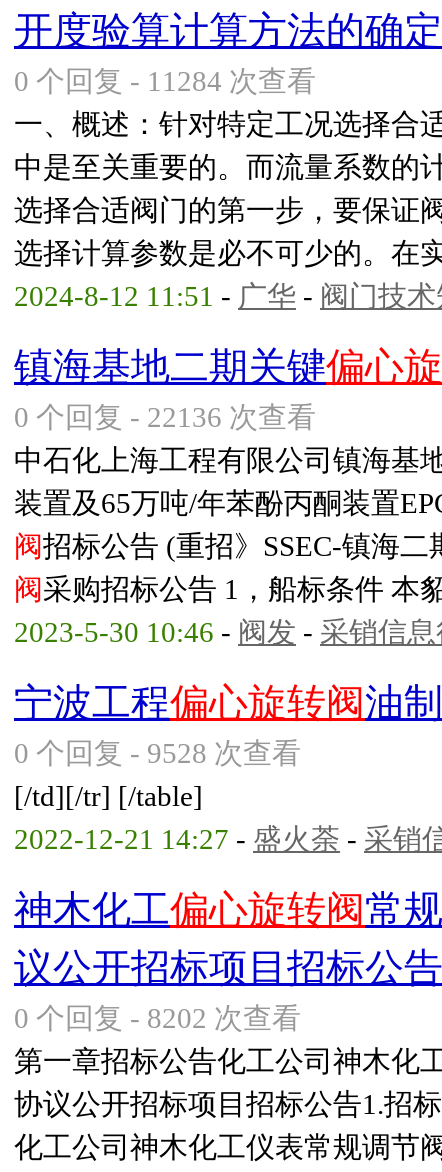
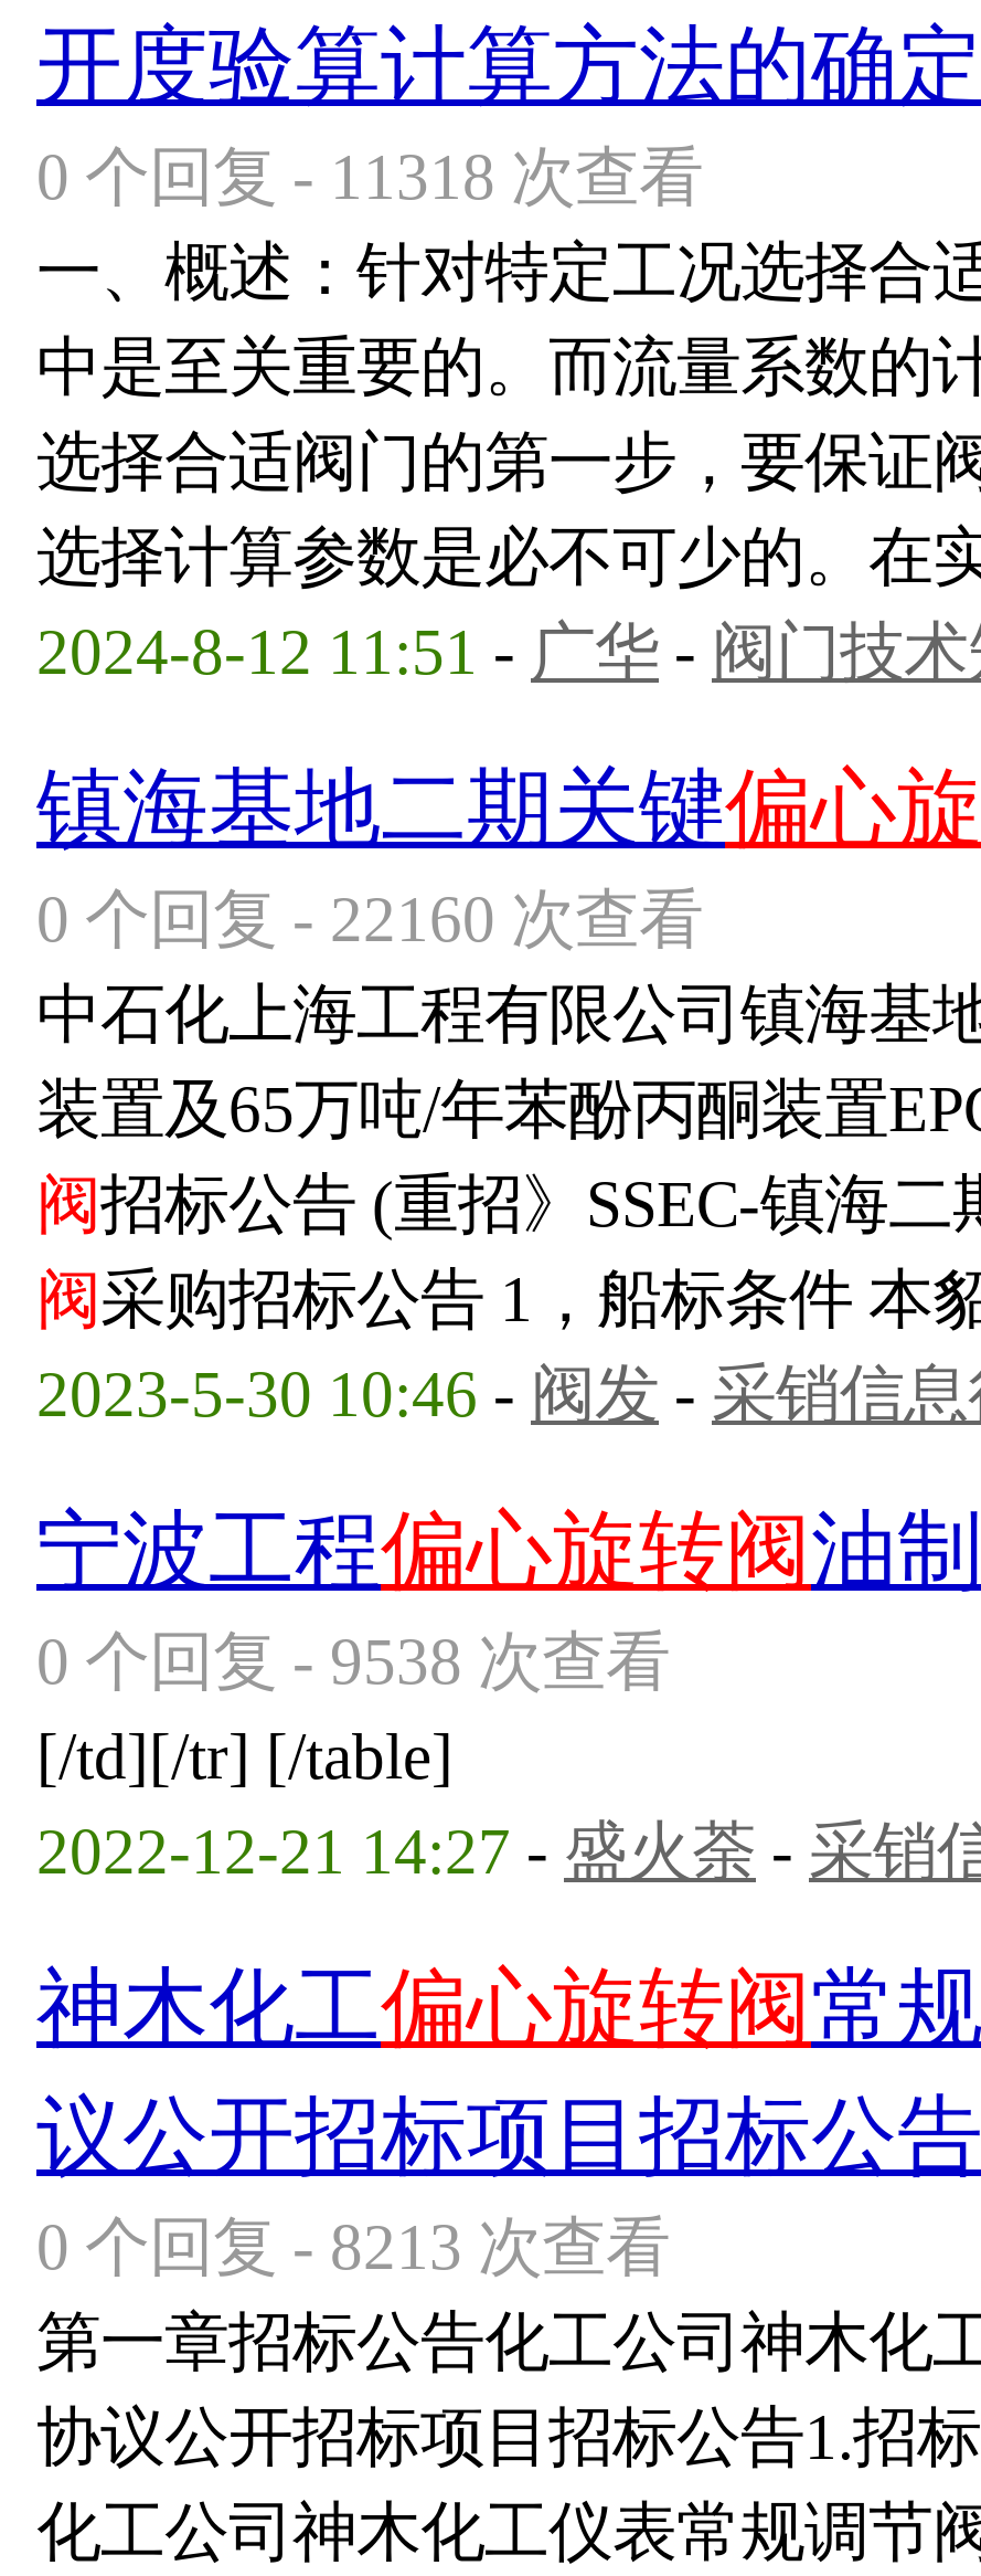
[14,65,316,97] 0 个回复 - 11284 次查看 -> [36,141,703,212] 0 个回复 - 11318 次查看
[14,401,316,433] 0 个回复 - 22136 次查看 -> [36,884,703,954] 0 个回复 - 22160 次查看
[14,737,301,769] 0 个回复 - 9528 次查看 -> [36,1626,670,1697] 0 个回复 - 9538 次查看
[14,1002,301,1034] 0 个回复 - 8202 次查看 -> [36,2211,670,2282] 0 个回复 - 8213 次查看

